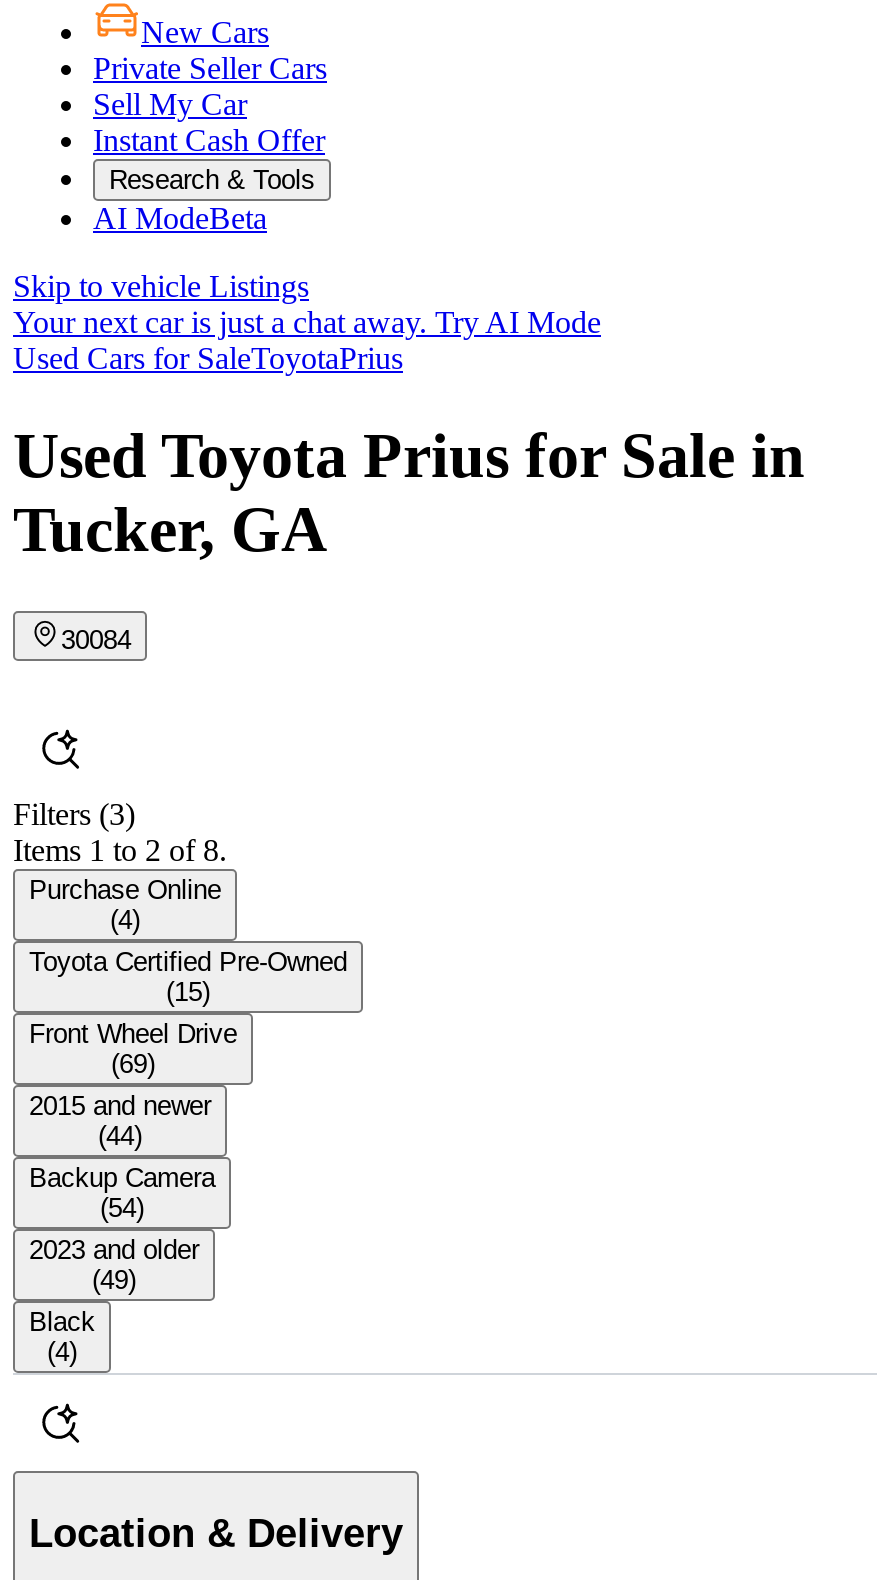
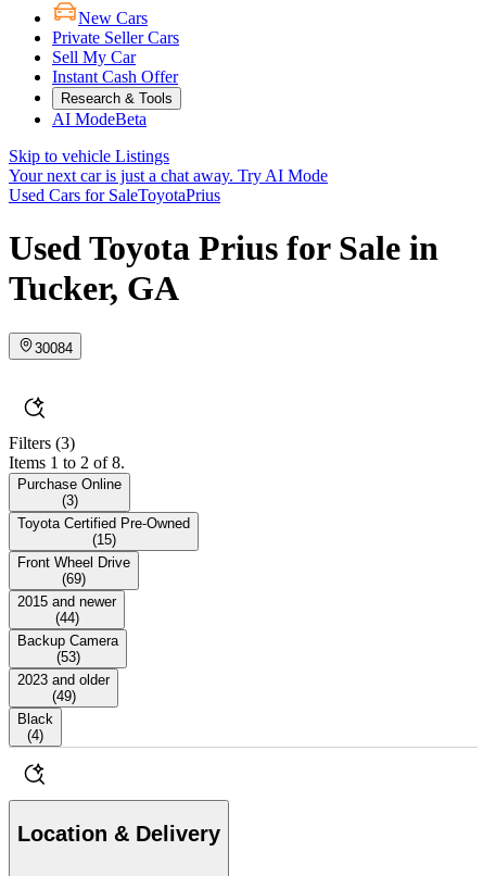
[110,905,140,935] (4) -> [61,492,78,509] (3)
[100,1193,144,1223] (54) -> [56,649,80,665] (53)

